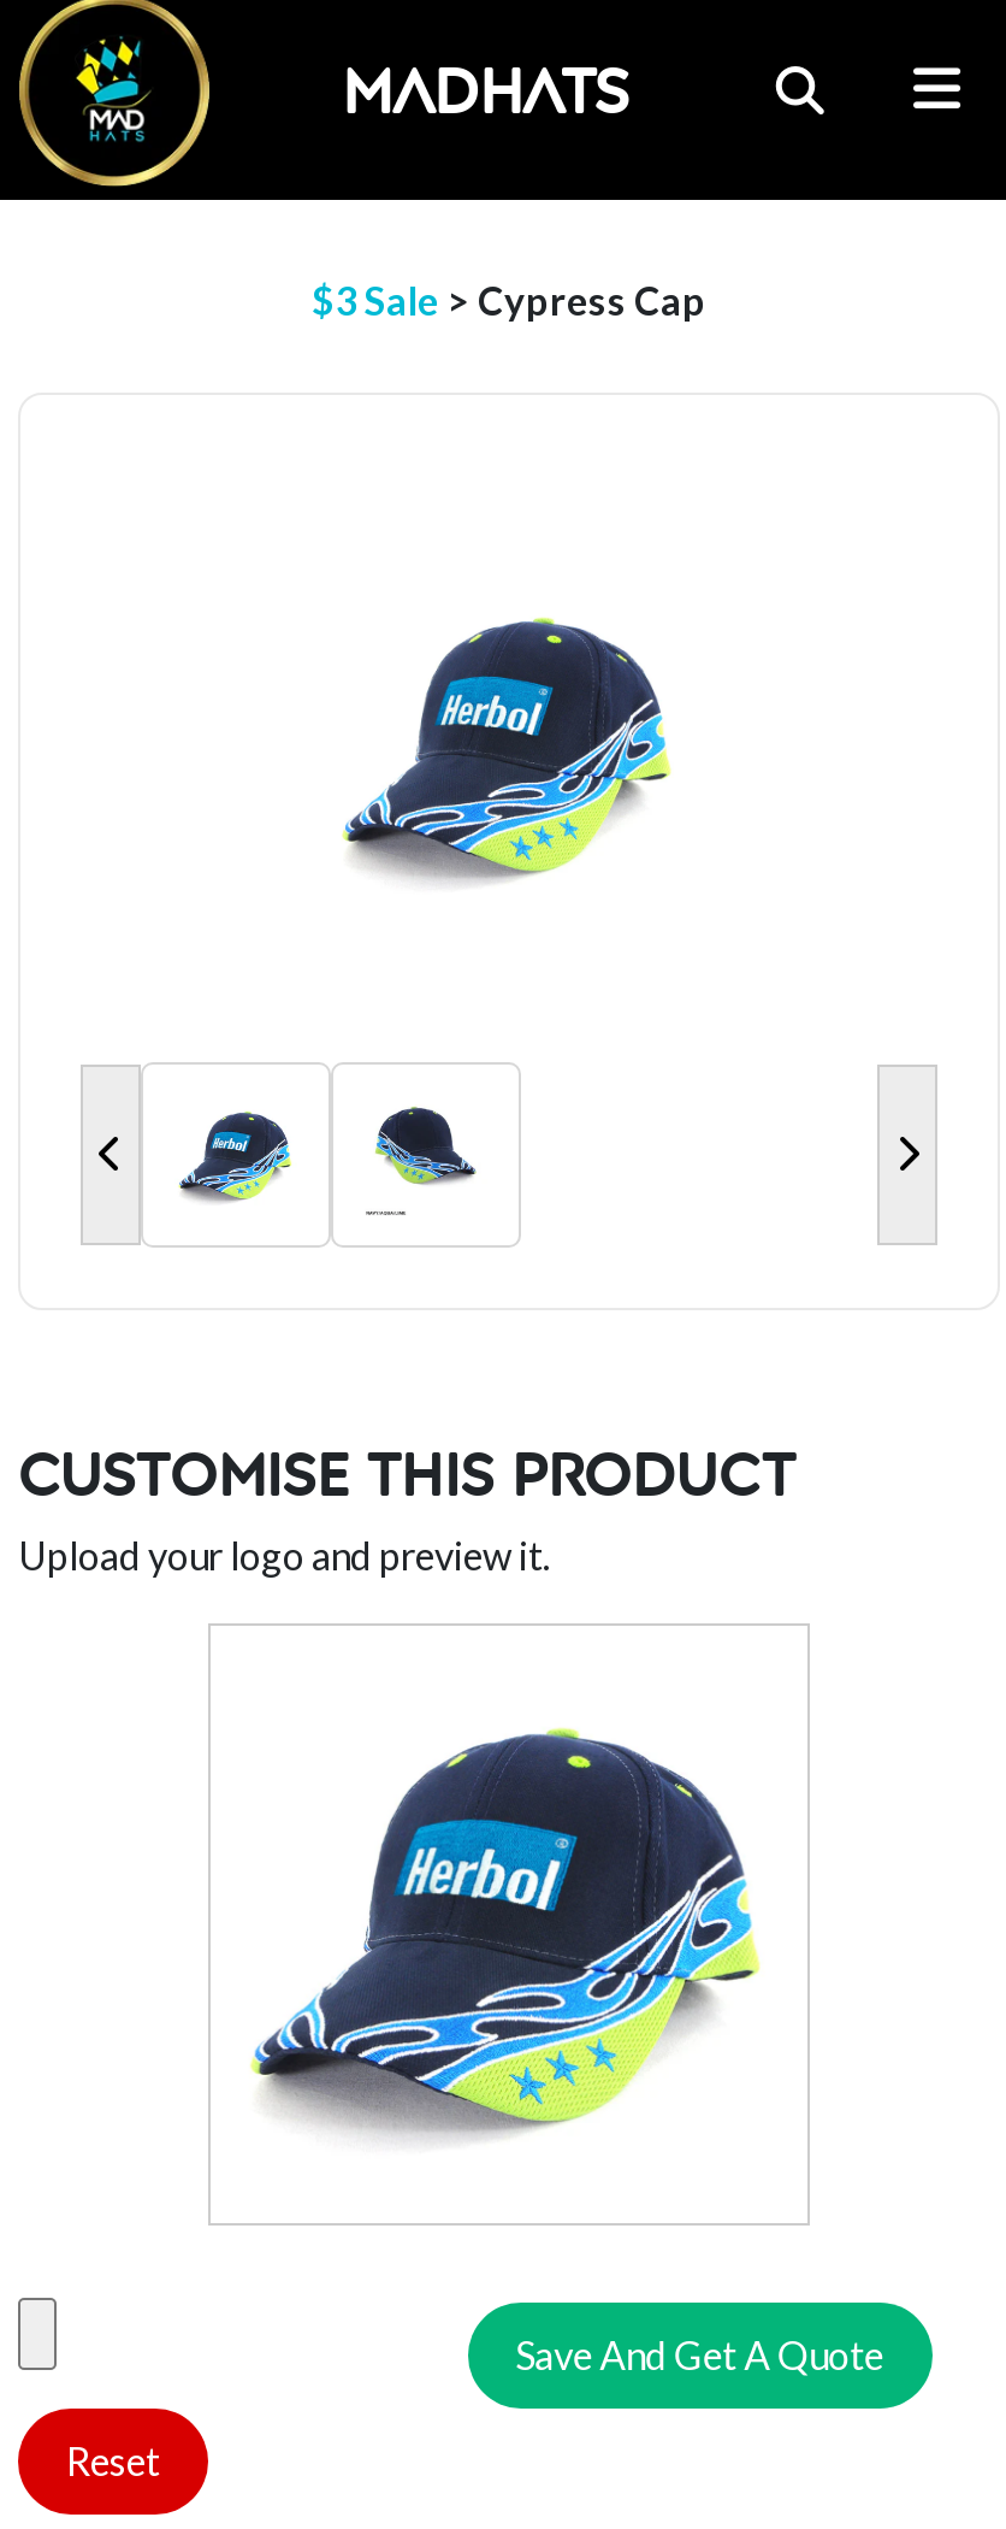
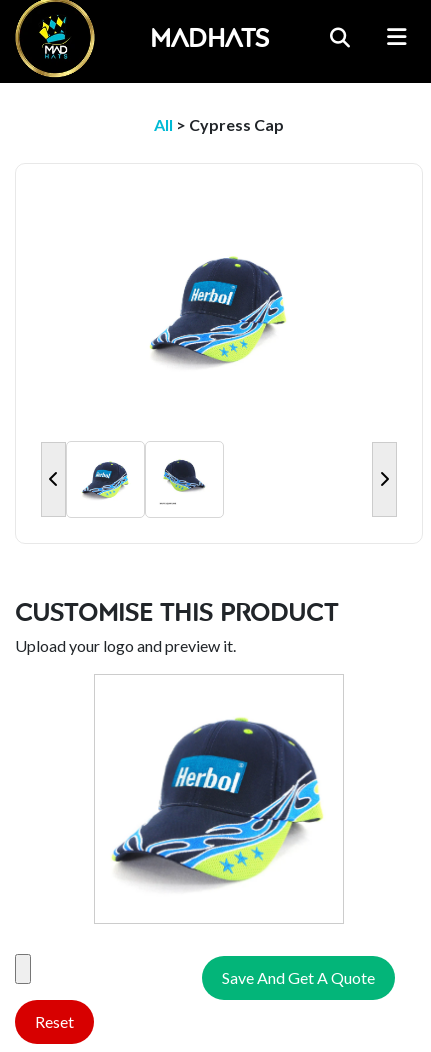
[312,276,706,322] $3 Sale > Cypress Cap -> [154,114,284,133] All > Cypress Cap

